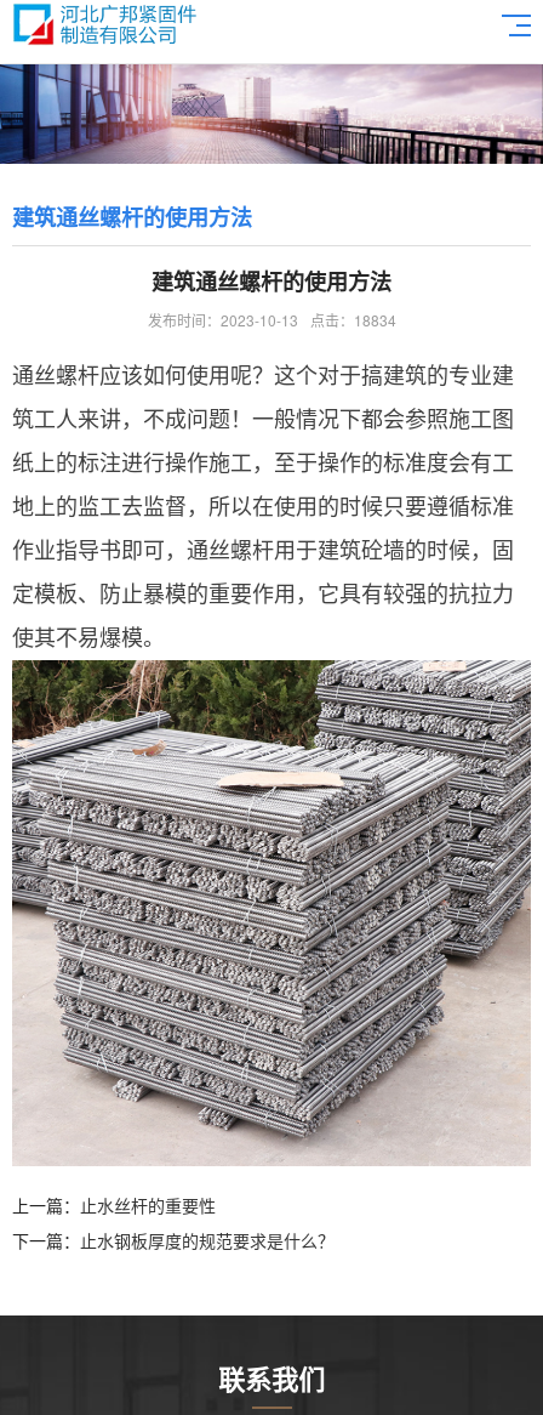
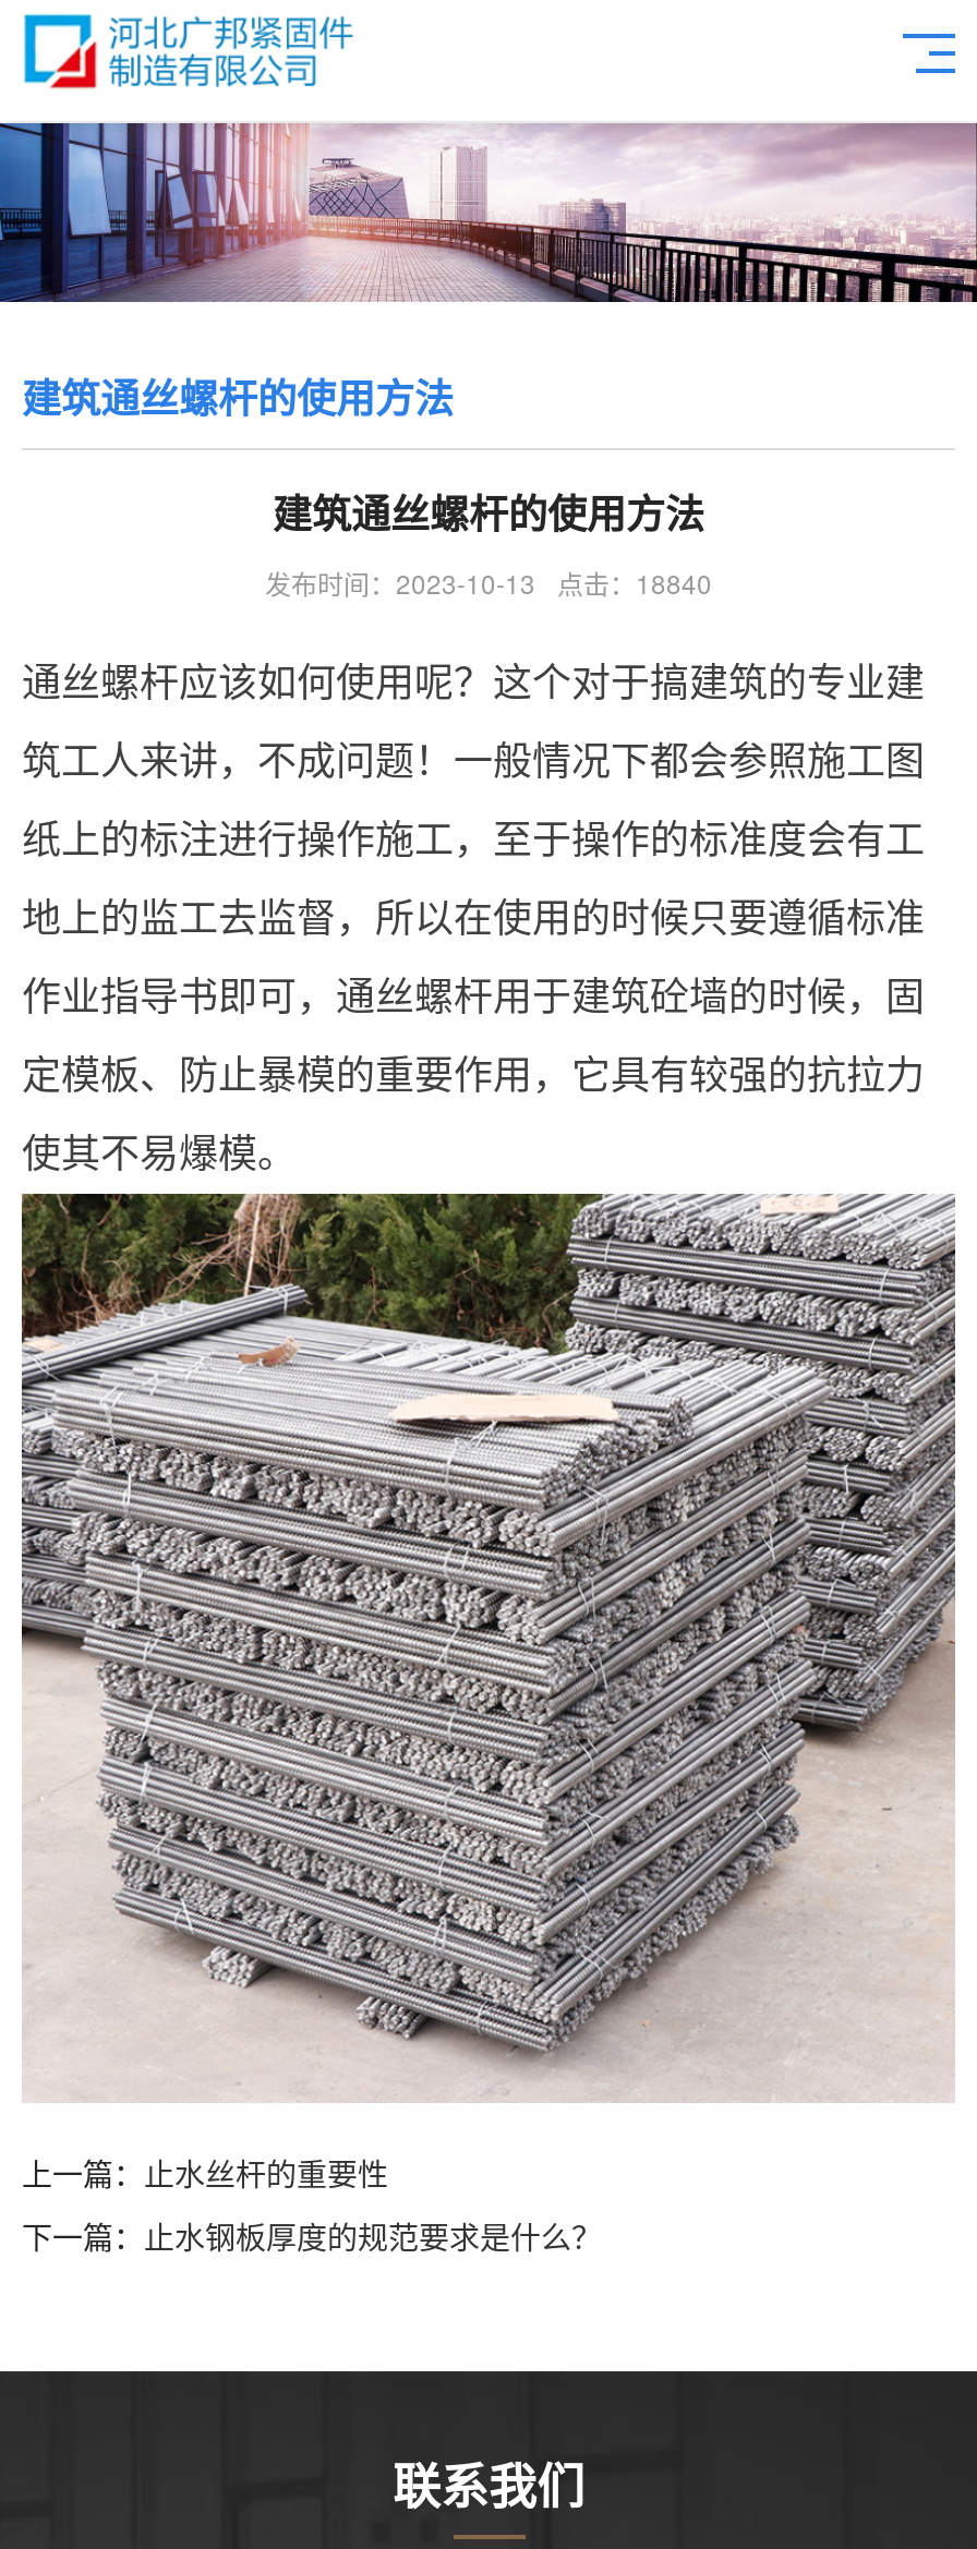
[147,309,396,330] 发布时间：2023-10-13 点击：18834 -> [265,563,712,600] 发布时间：2023-10-13 点击：18840

